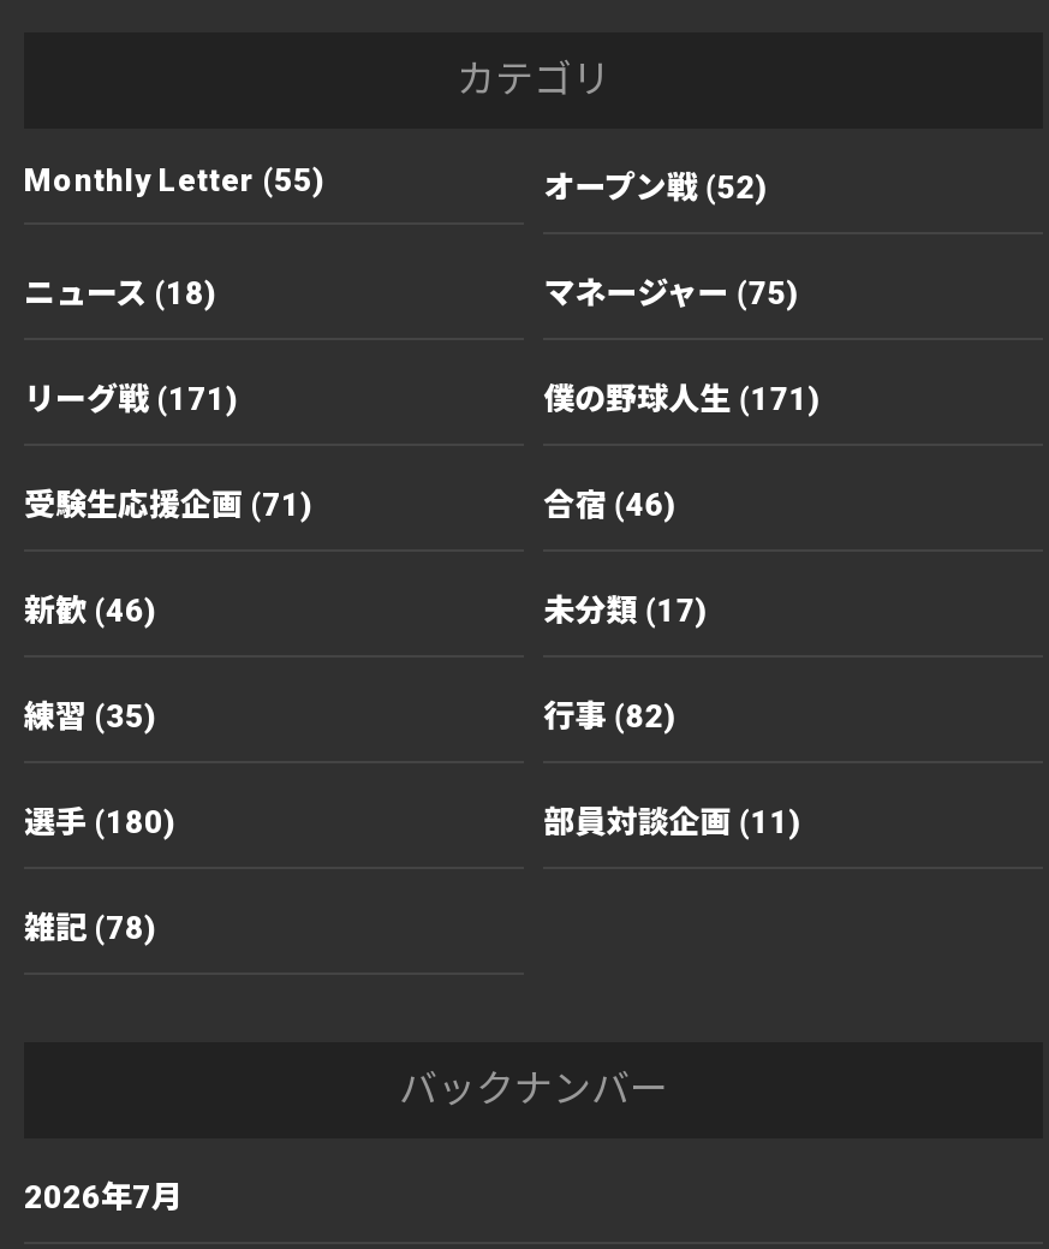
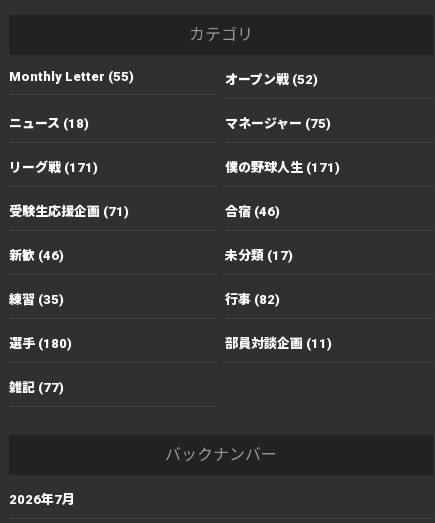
[24,910,156,947] 雑記 (78) -> [9,380,64,395] 雑記 (77)

